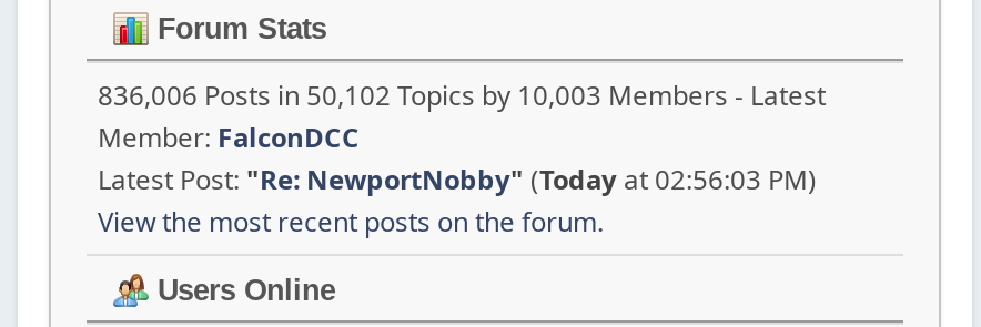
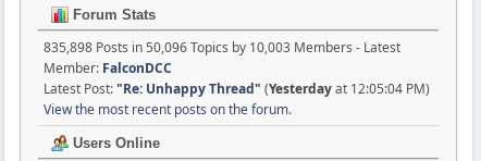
[98,76,826,114] 836,006 Posts in 50,102 Topics by 10,003 Members - Latest -> [44,38,400,56] 835,898 Posts in 50,096 Topics by 10,003 Members - Latest
[98,160,817,198] Latest Post: "Re: NewportNobby" (Today at 02:56:03 PM) -> [44,79,430,98] Latest Post: "Re: Unhappy Thread" (Yesterday at 12:05:04 PM)

